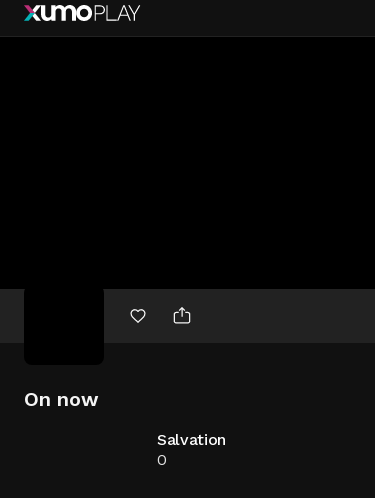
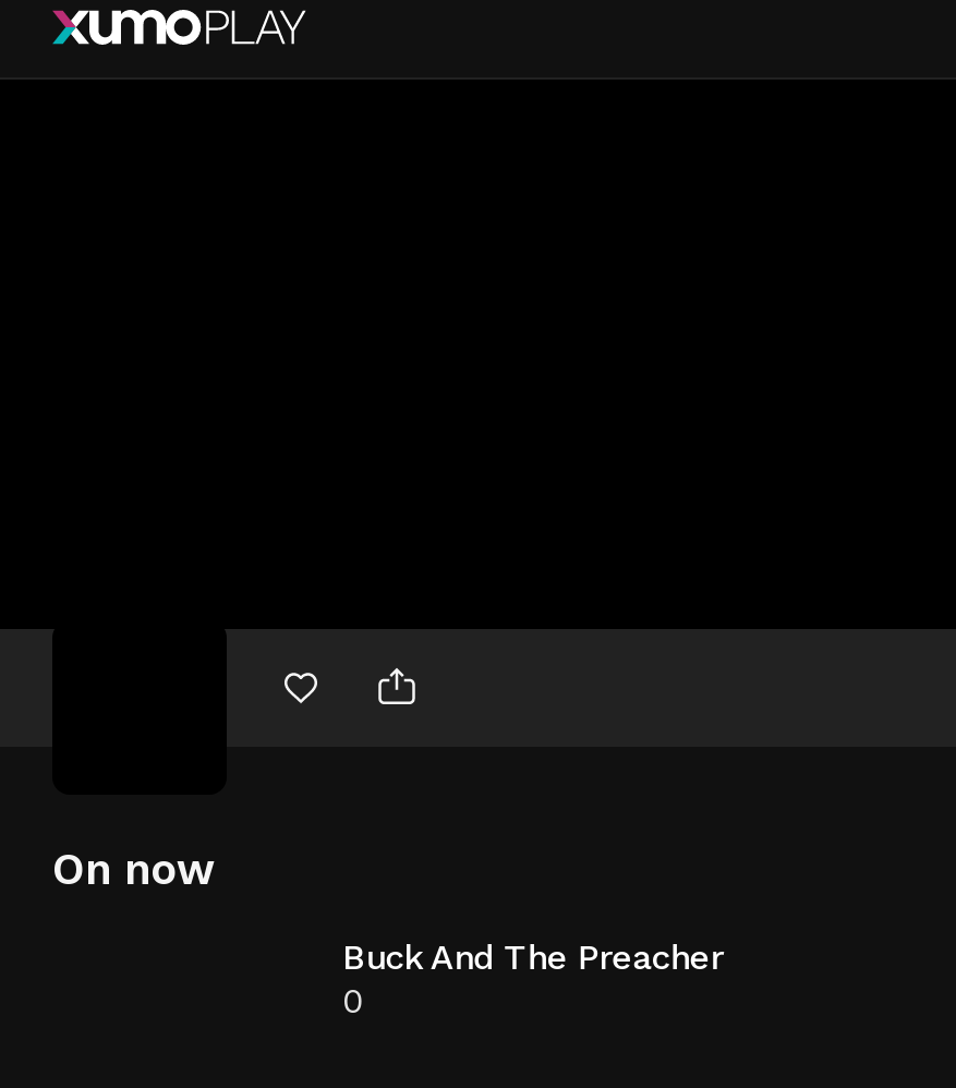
[157,430,226,449] Salvation -> [342,936,722,978] Buck And The Preacher

